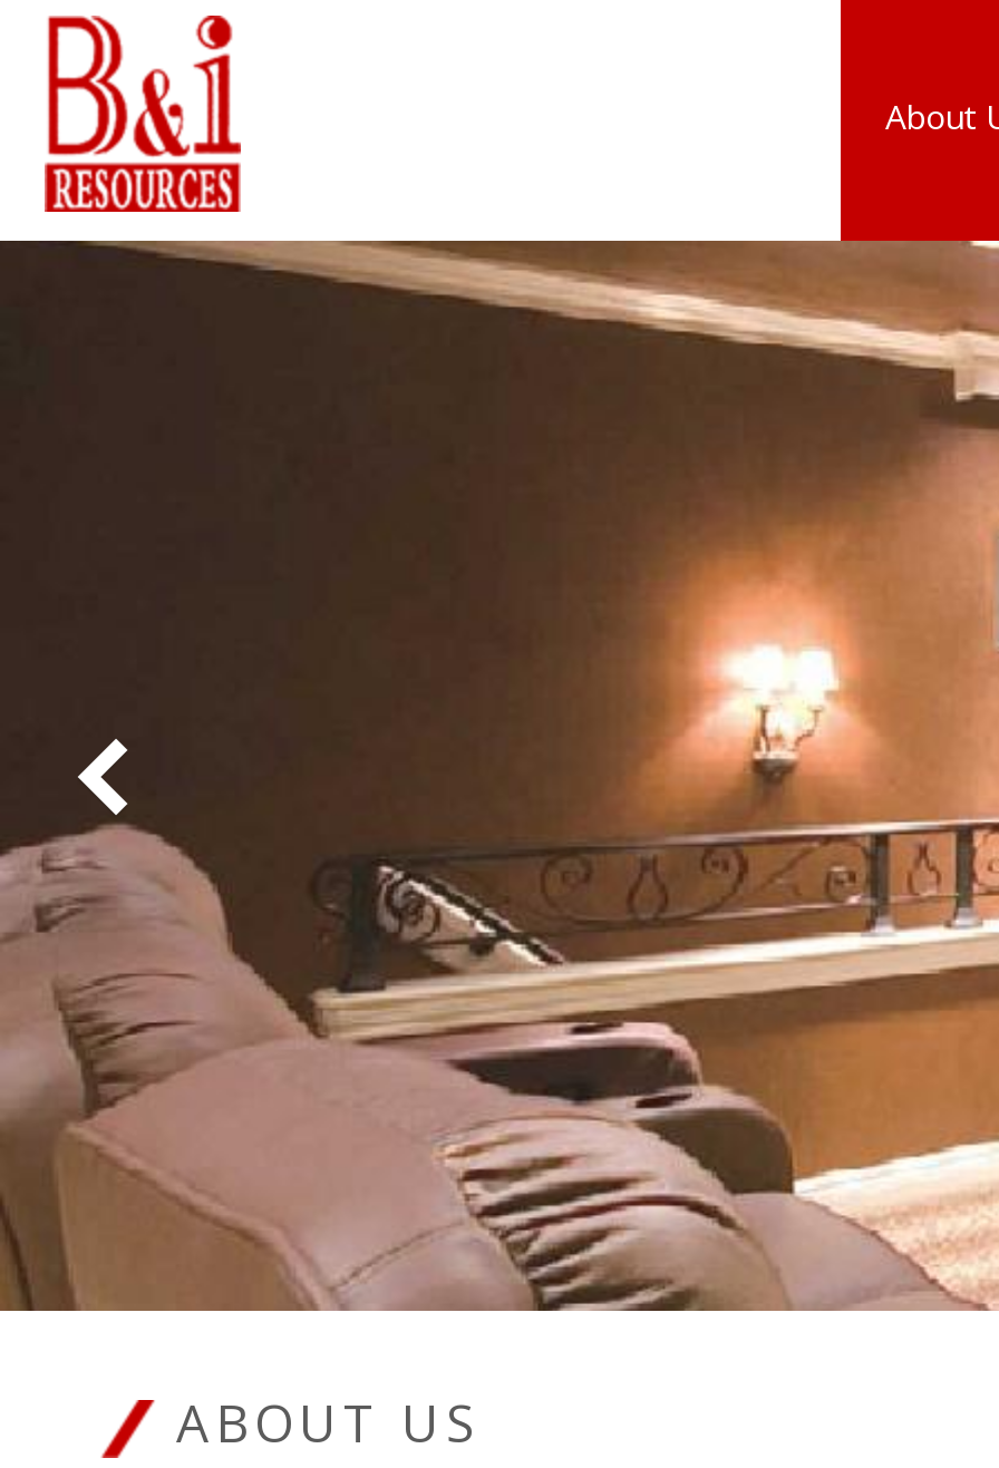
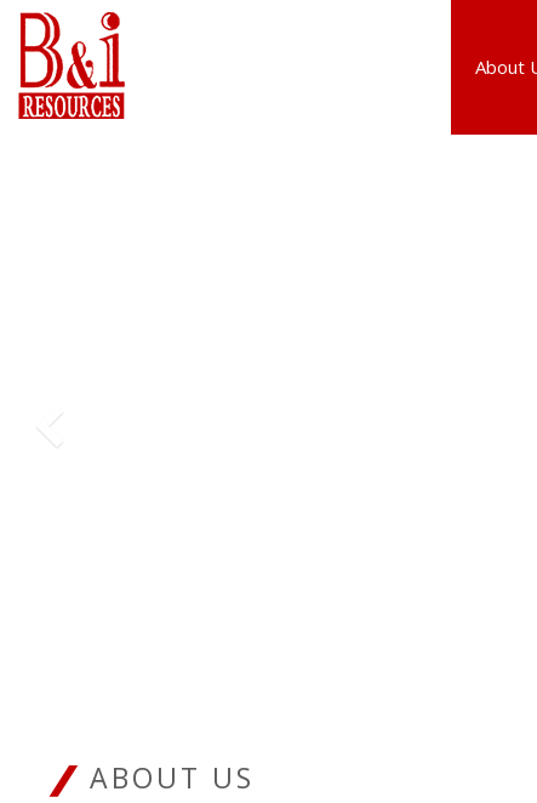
[7,239,992,1313] [image] -> none

